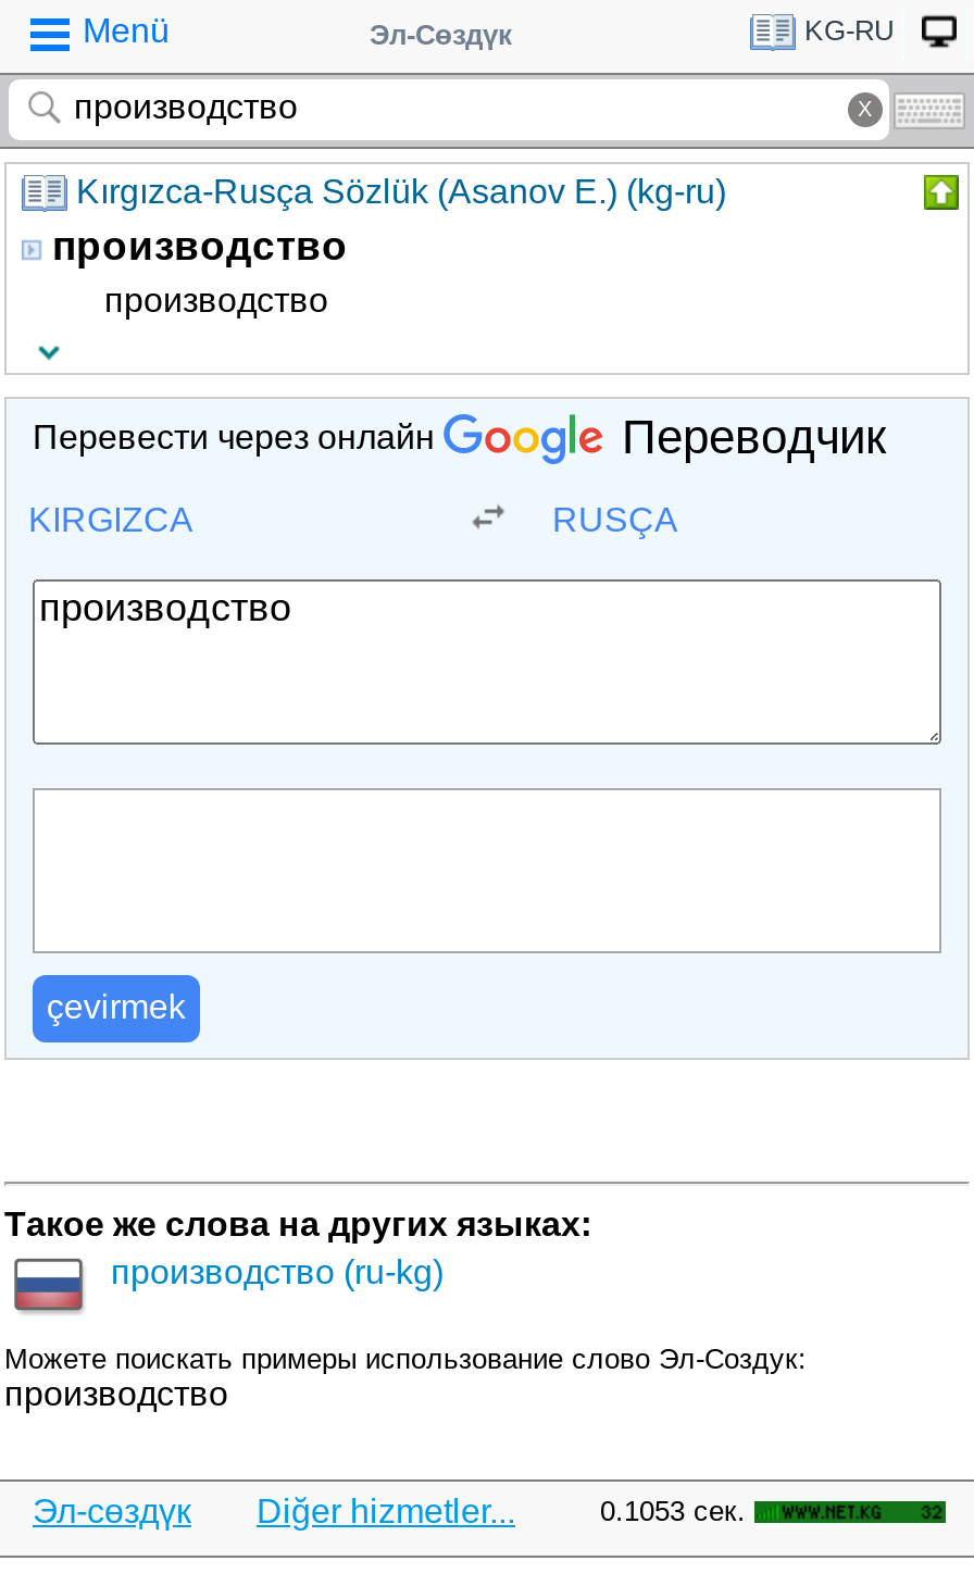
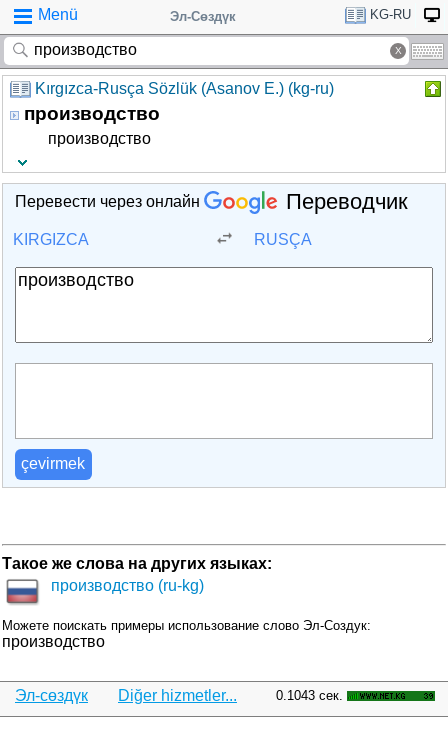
[600,1494,746,1527] 0.1053 сек. -> [276,688,343,703] 0.1043 сек.

